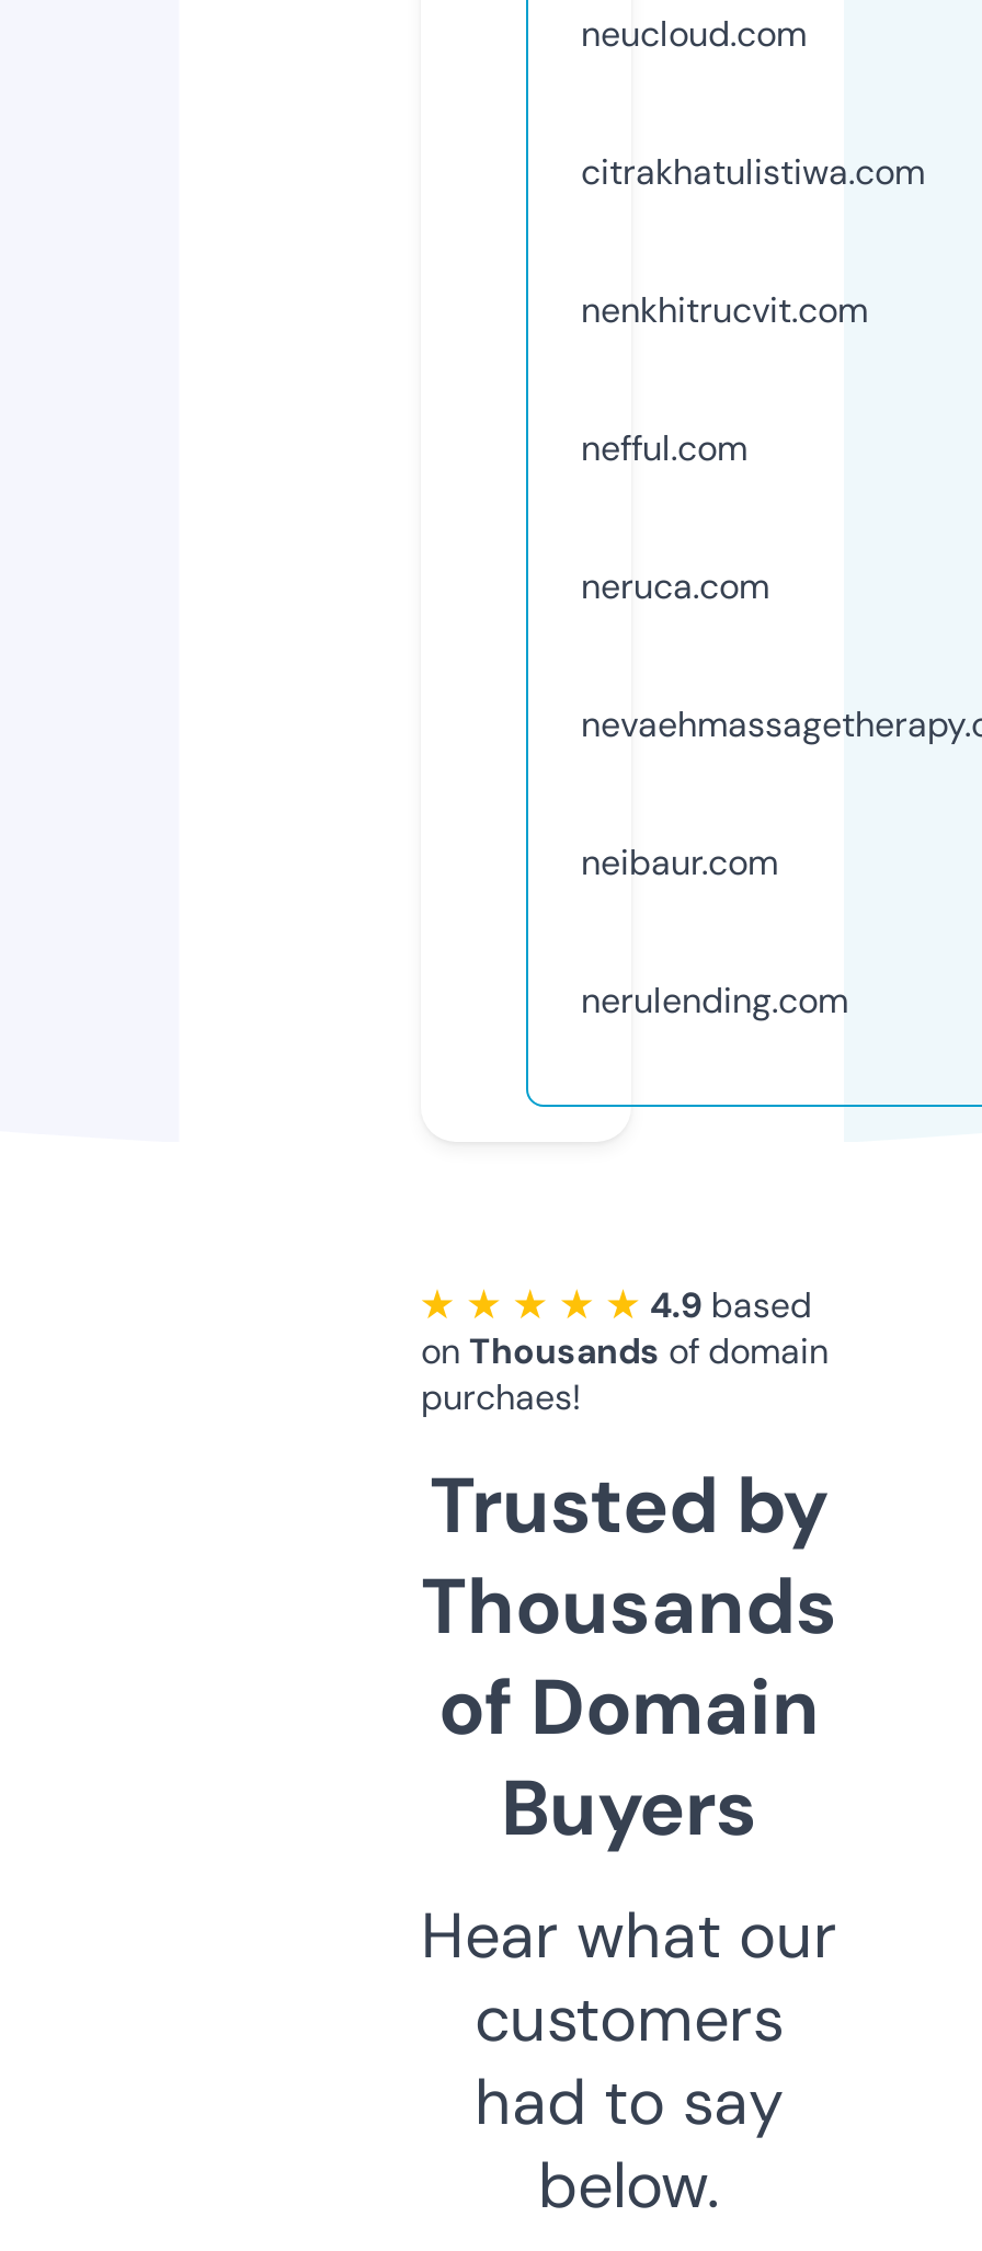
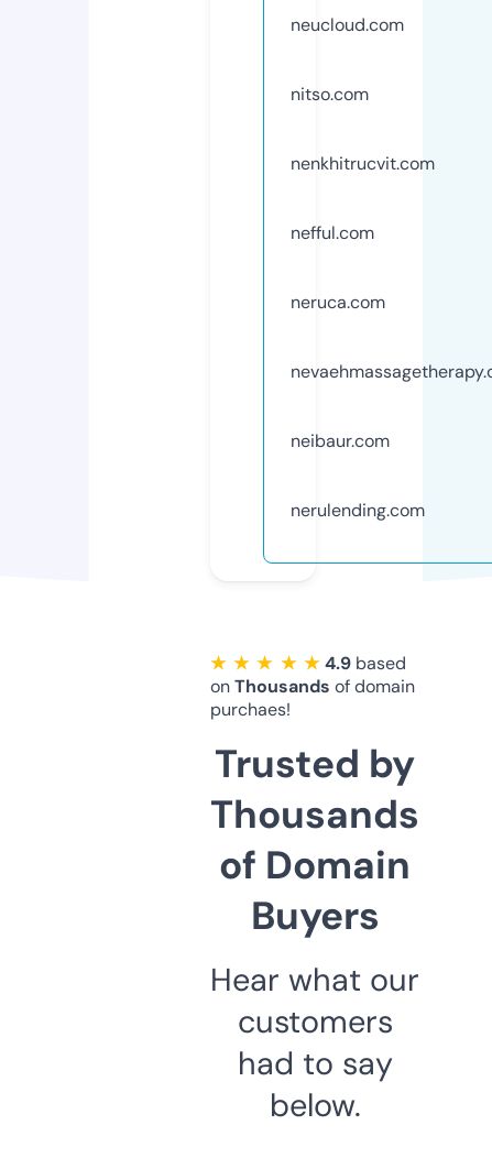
[581,149,925,195] citrakhatulistiwa.com -> [291,82,369,105] nitso.com

